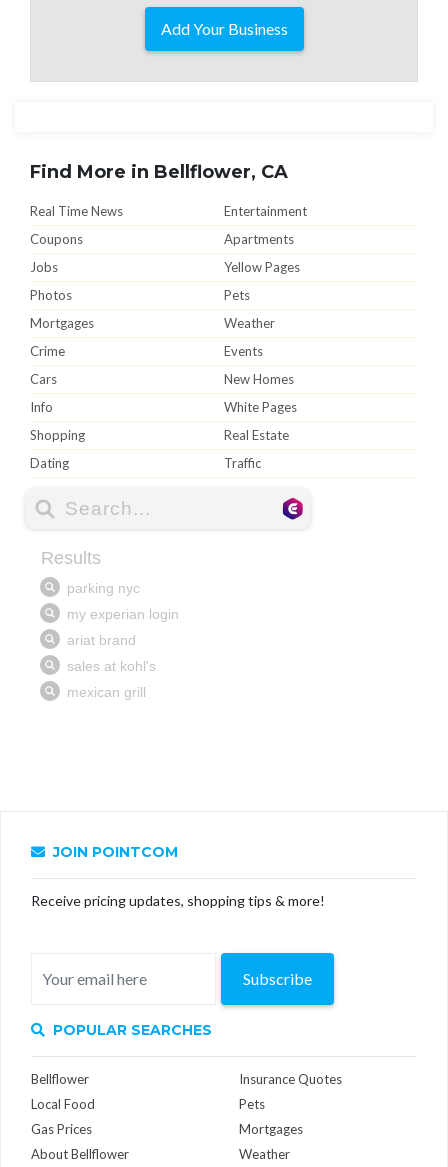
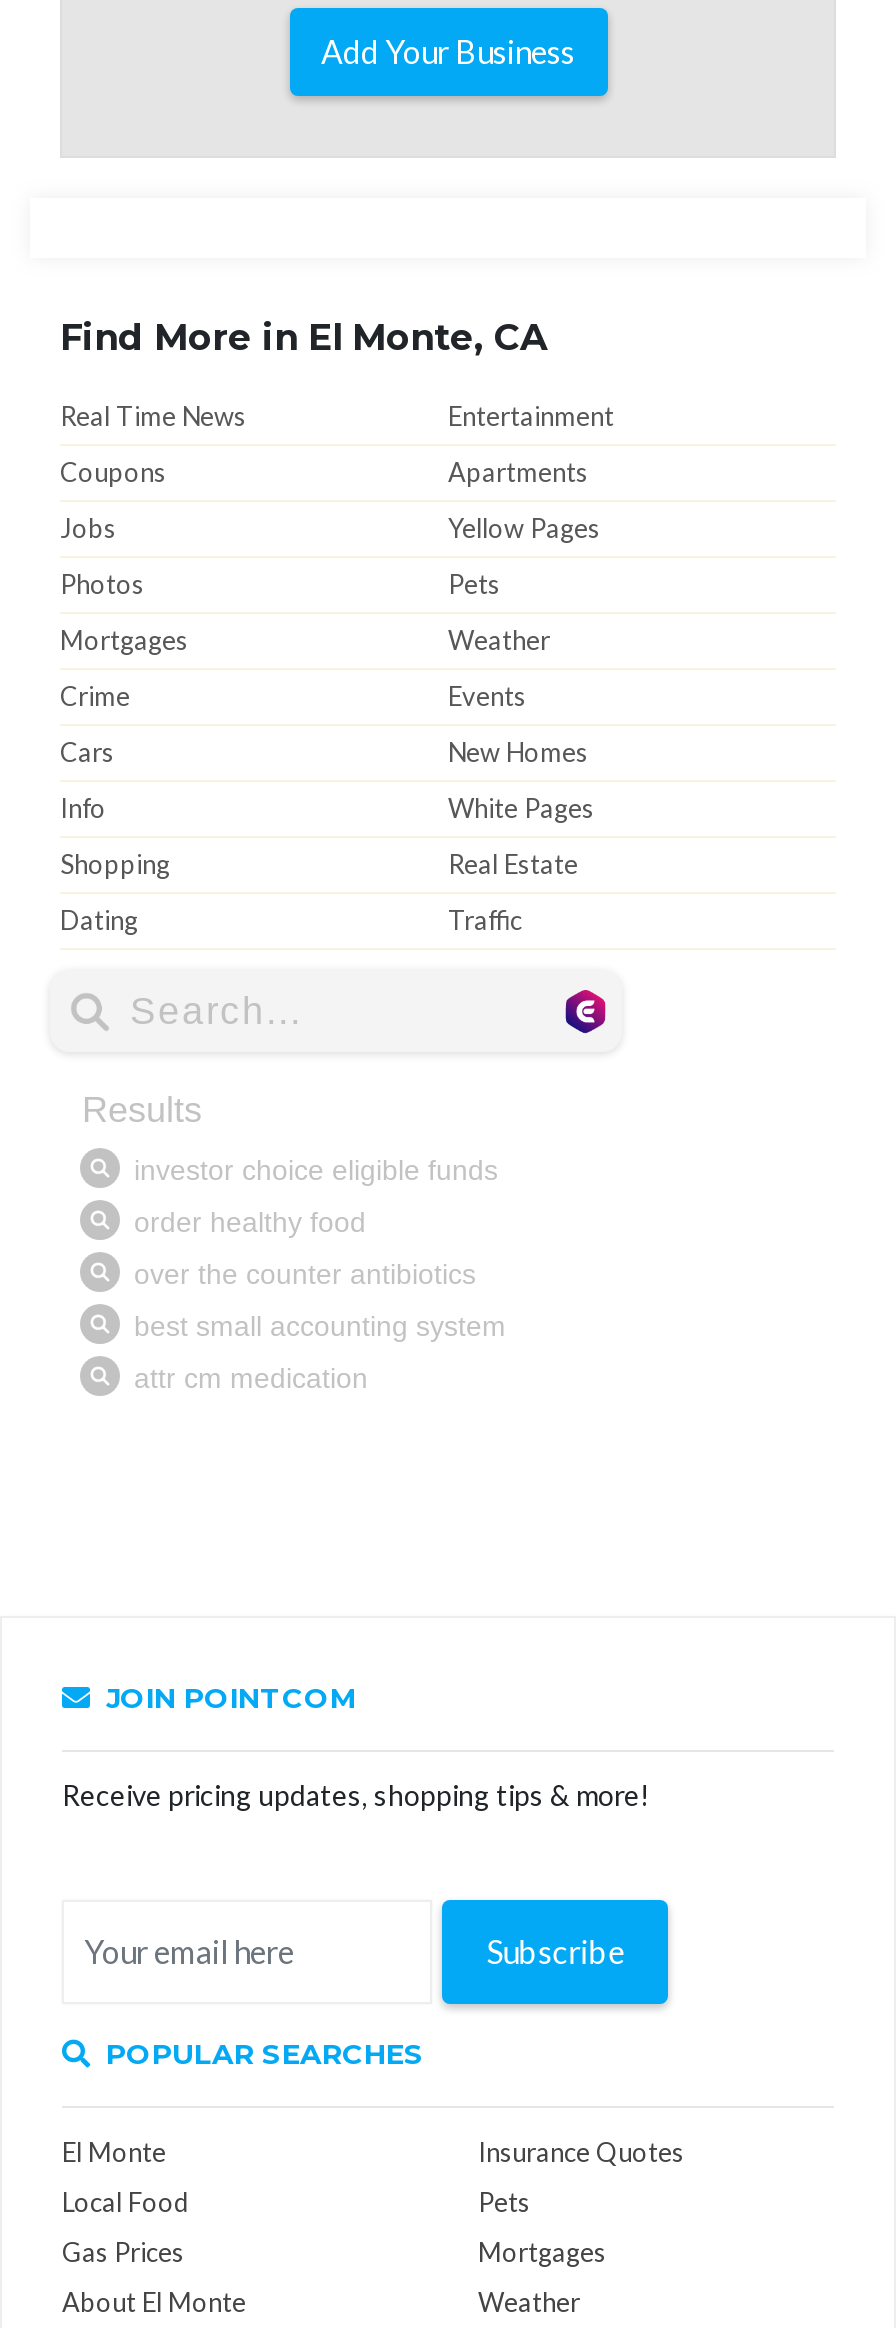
[30,161,288,183] Find More in Bellflower, CA -> [60,315,548,359] Find More in El Monte, CA
[31,1071,89,1087] Bellflower -> [62,2135,166,2167] El Monte
[31,1146,129,1162] About Bellflower -> [62,2285,246,2317] About El Monte

